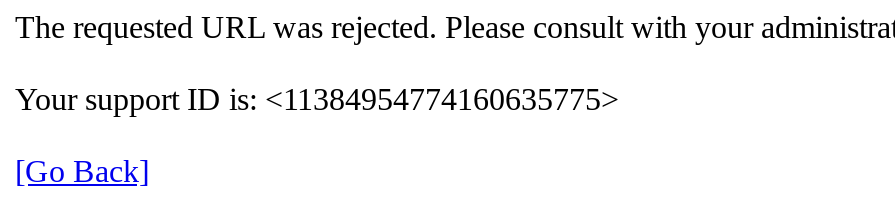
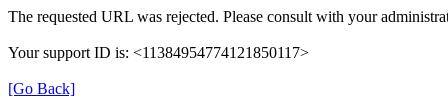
[15,82,619,116] Your support ID is: <11384954774160635775> -> [8,44,309,61] Your support ID is: <11384954774121850117>

